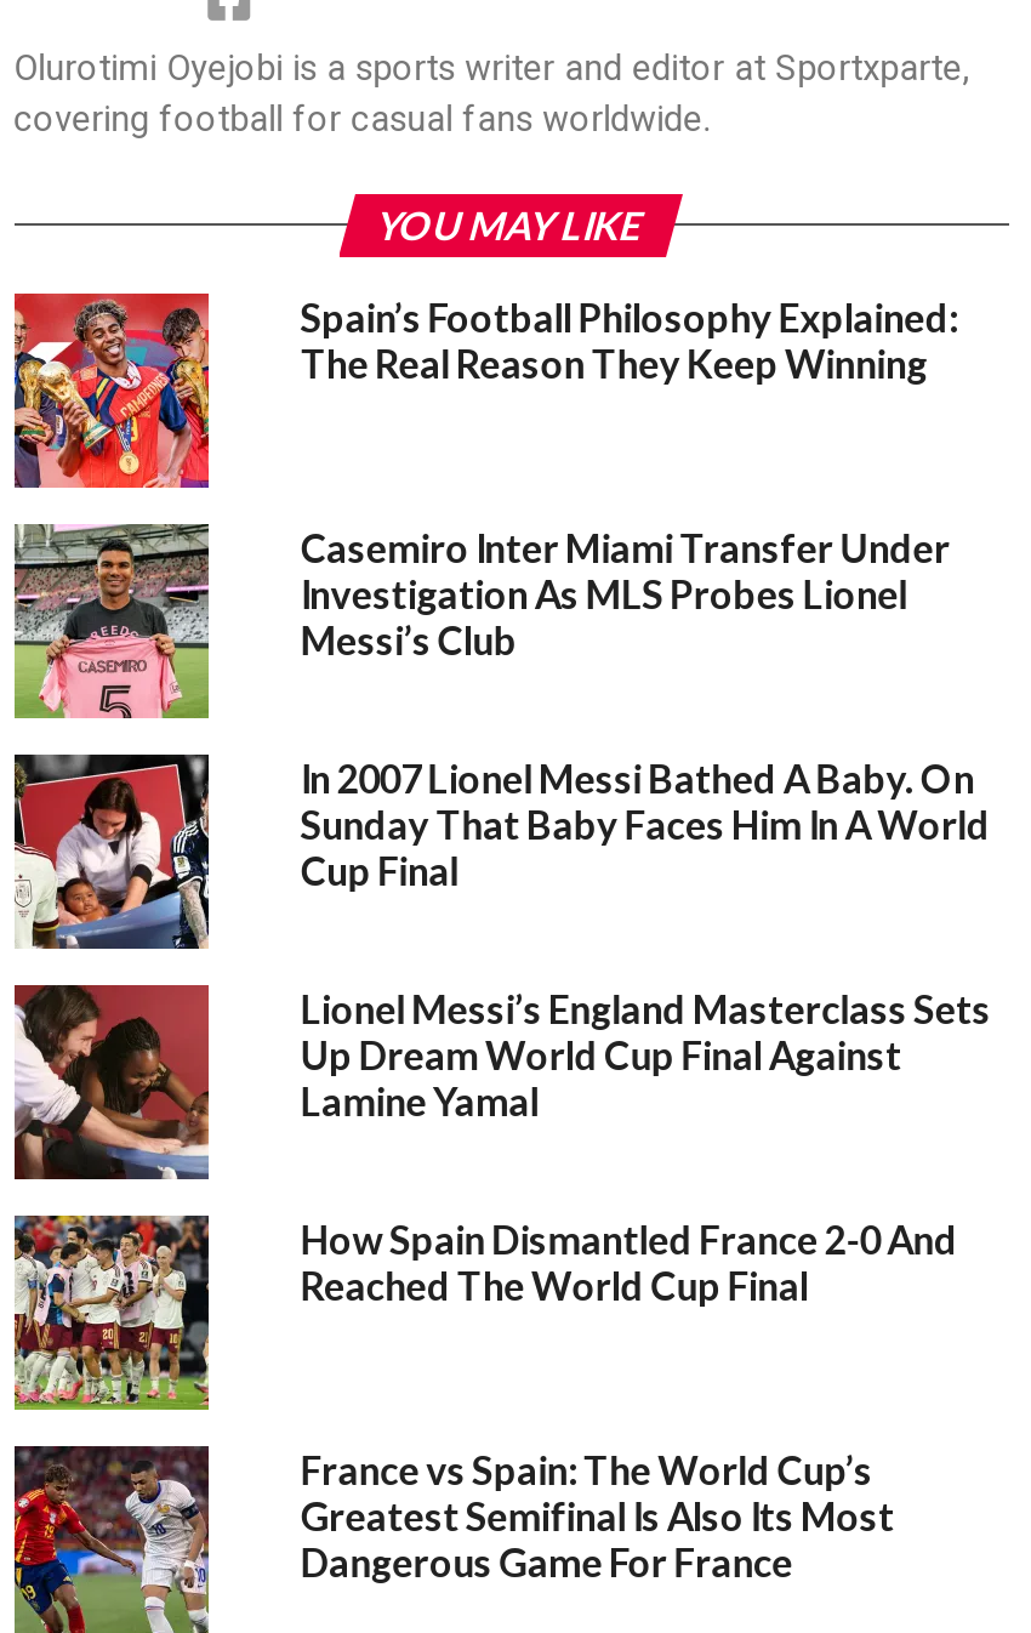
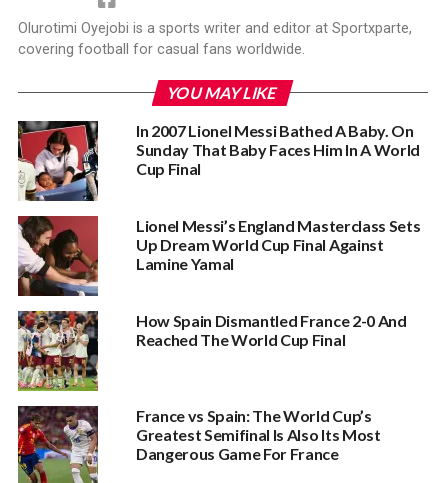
[12,291,957,490] [image] | Spain’s Football Philosophy Explained: | The Real Reason They Keep Winning -> none
[12,522,950,721] [image] | Casemiro Inter Miami Transfer Under | Investigation As MLS Probes Lionel | Messi’s Club -> none

